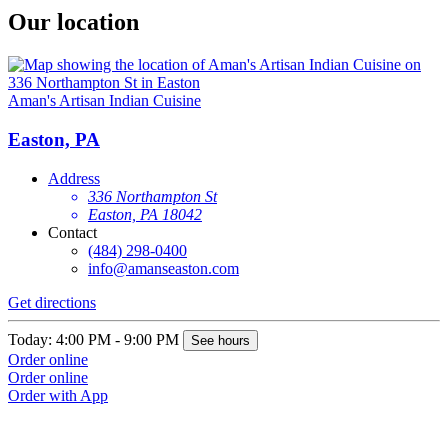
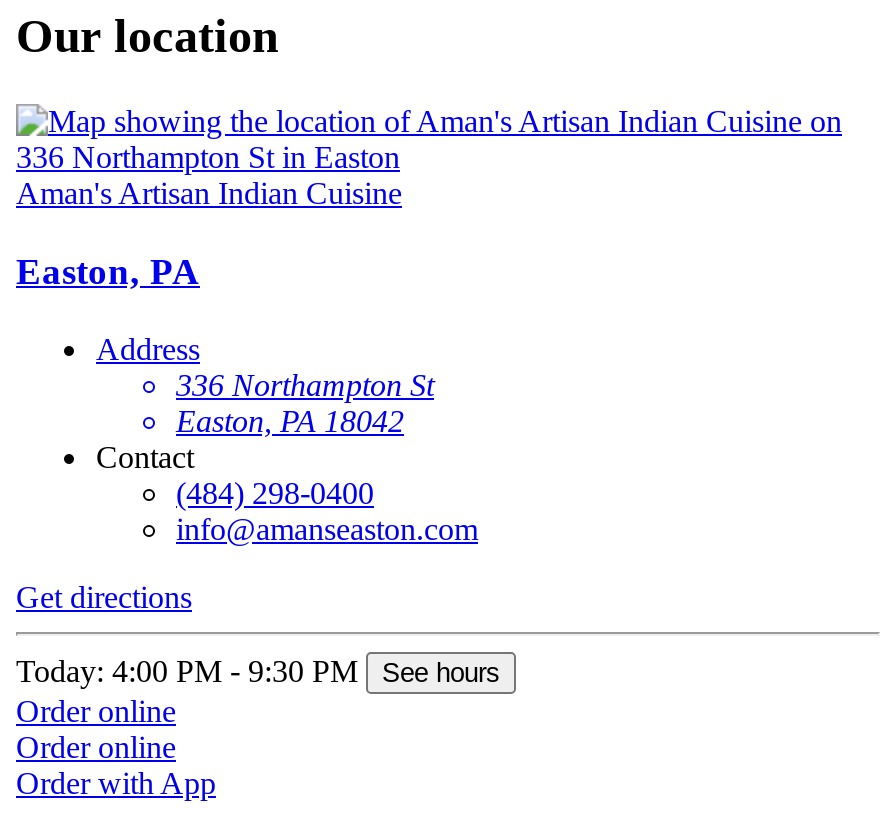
[8,331,250,348] Today: 4:00 PM - 9:00 PM See hours -> [16,654,500,688] Today: 4:00 PM - 9:30 PM See hours

